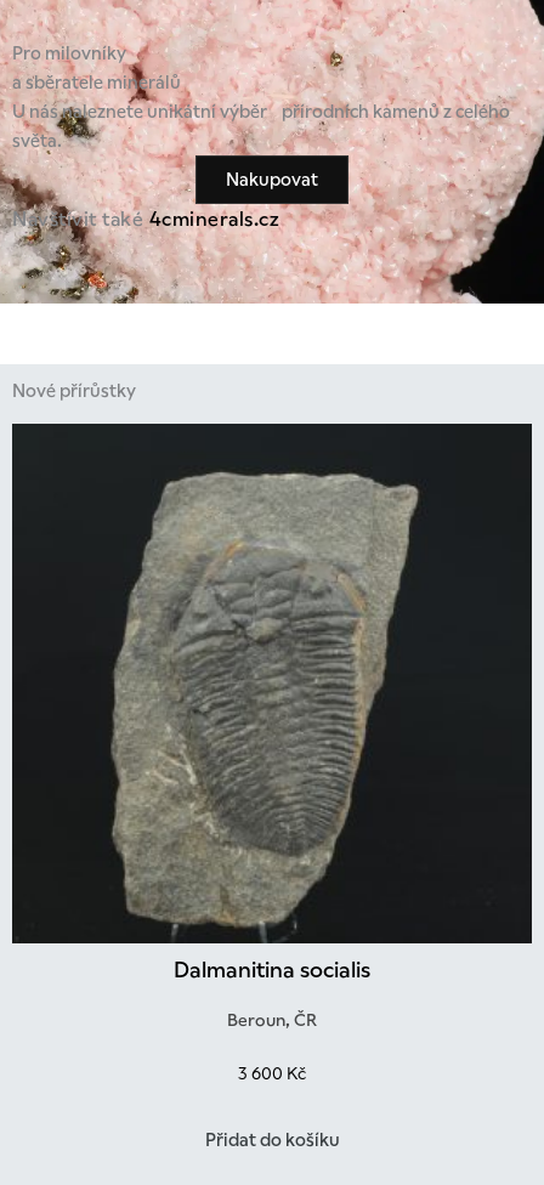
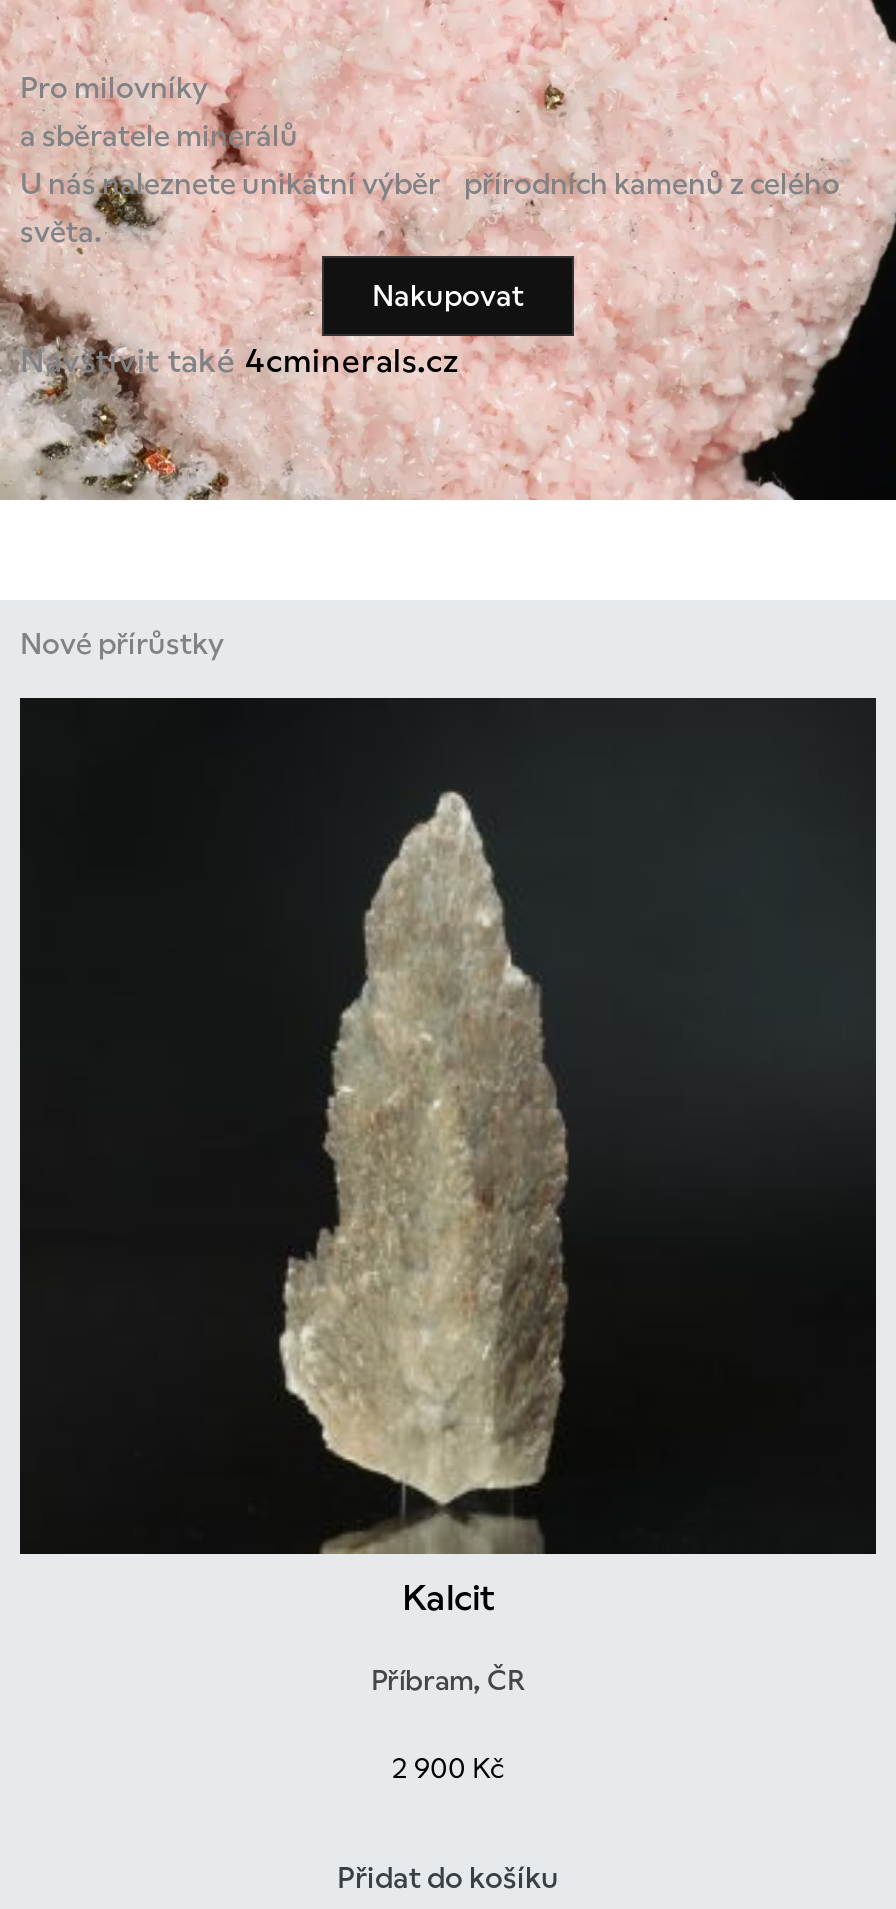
[110,471,419,982] [image] | Dalmanitina socialis -> [184,778,688,1618] [image] | Kalcit
[227,1010,317,1030] Beroun, ČR -> [371,1664,525,1696] Příbram, ČR
[238,1063,306,1083] 3 600 Kč -> [392,1751,504,1783] 2 900 Kč

